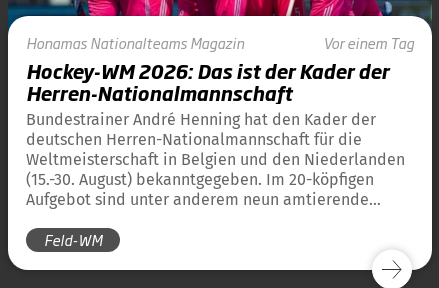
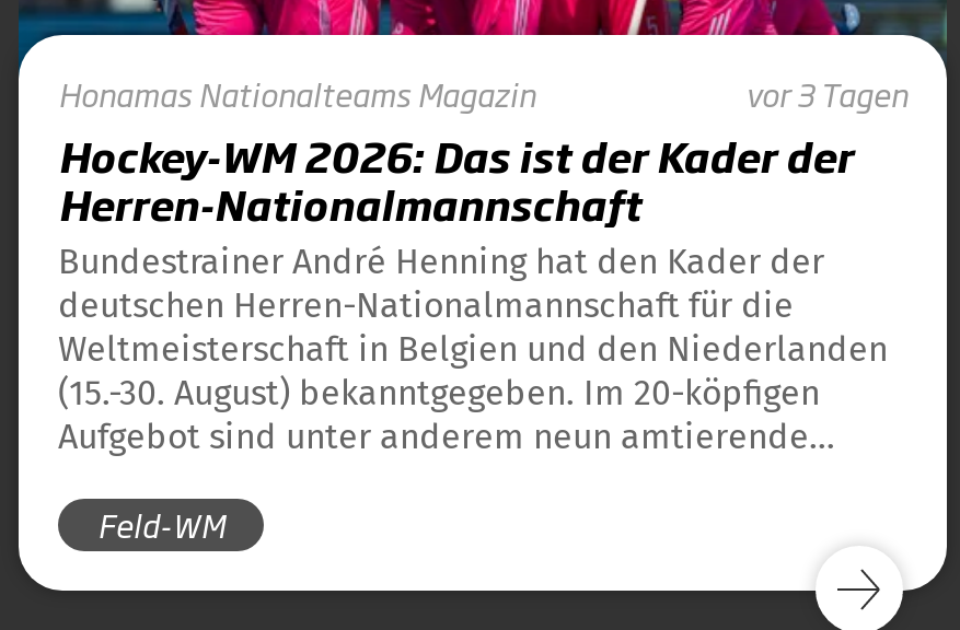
[323,32,414,53] Vor einem Tag -> [745,70,907,116] vor 3 Tagen

